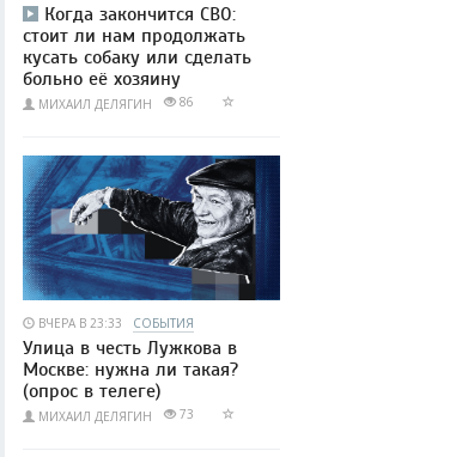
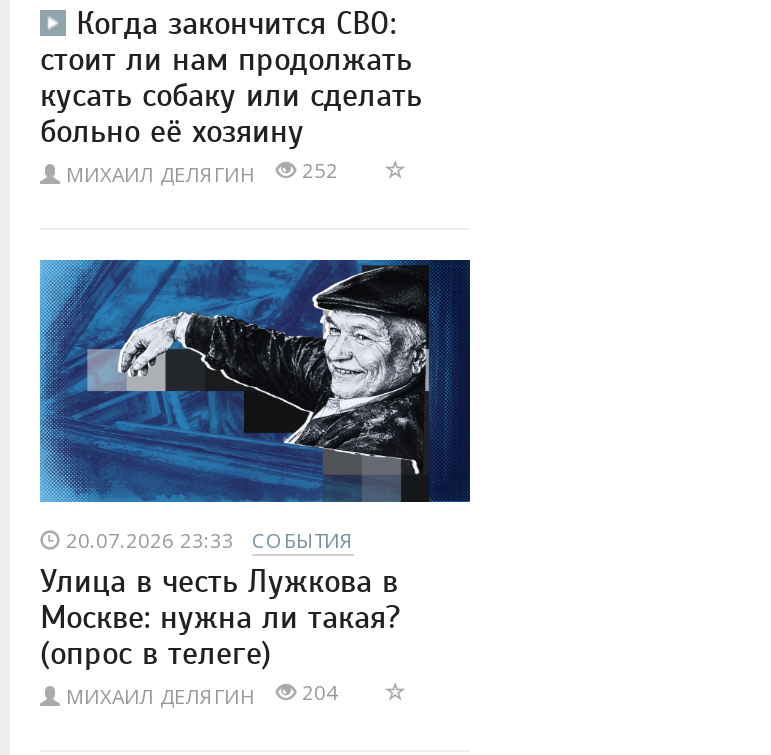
[38,94,201,113] МИХАИЛ ДЕЛЯГИН 86 -> [66,156,350,188] МИХАИЛ ДЕЛЯГИН 252
[38,314,194,331] ВЧЕРА В 23:33 СОБЫТИЯ -> [66,526,354,554] 20.07.2026 23:33 СОБЫТИЯ
[38,405,201,424] МИХАИЛ ДЕЛЯГИН 73 -> [66,678,350,710] МИХАИЛ ДЕЛЯГИН 204

